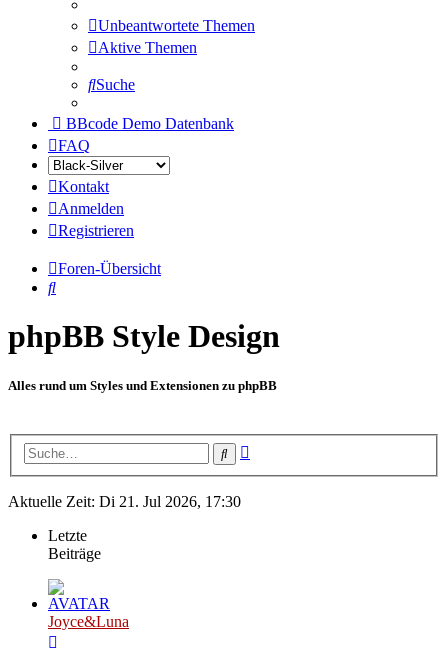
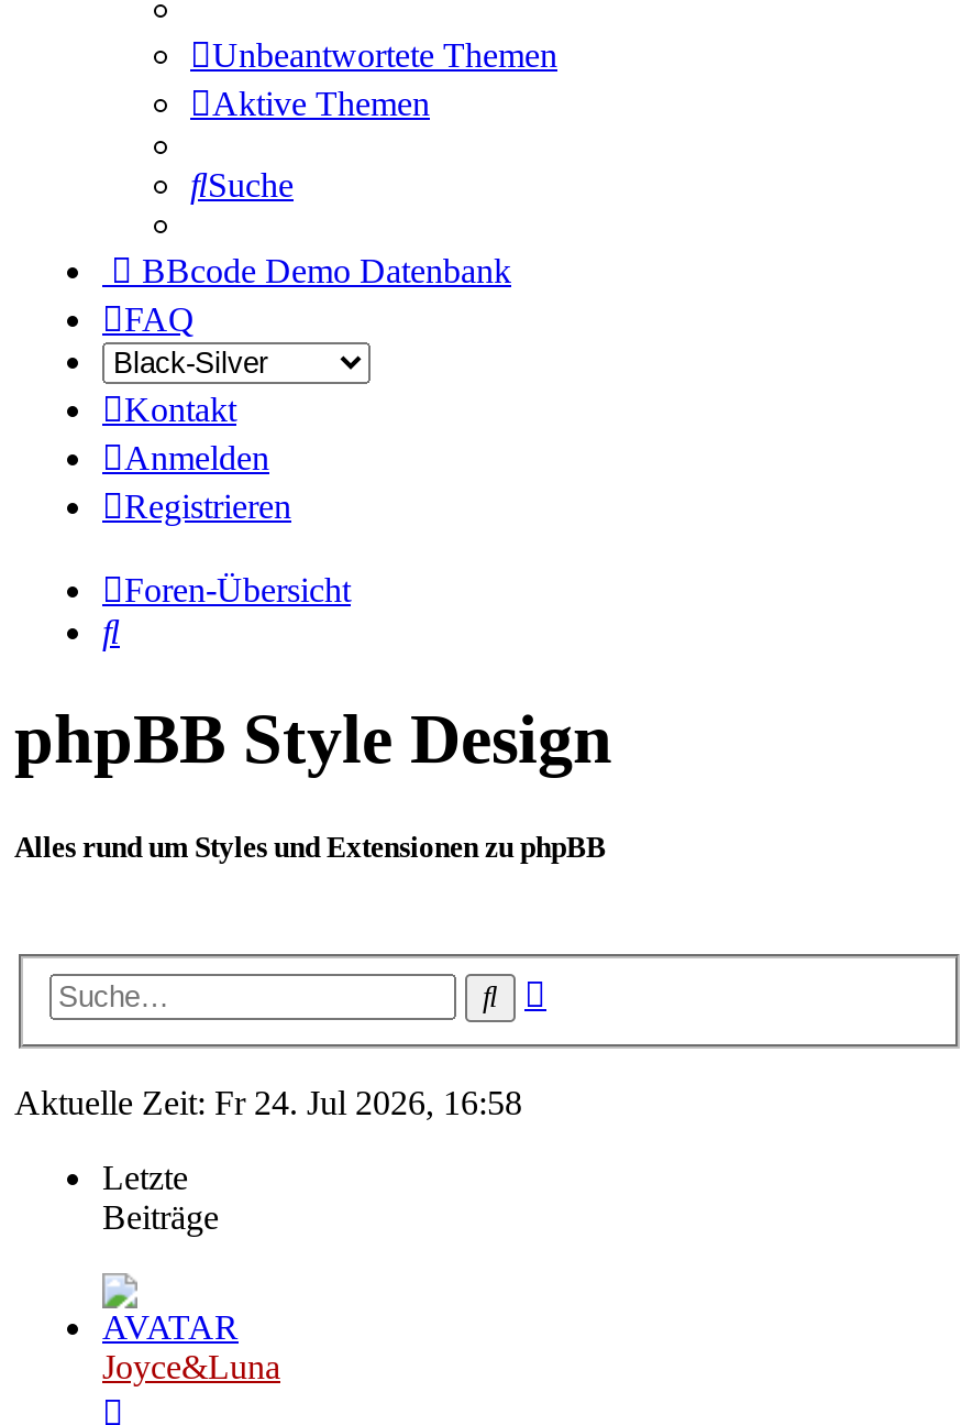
[8,493,241,510] Aktuelle Zeit: Di 21. Jul 2026, 17:30 -> [14,1085,522,1122] Aktuelle Zeit: Fr 24. Jul 2026, 16:58

